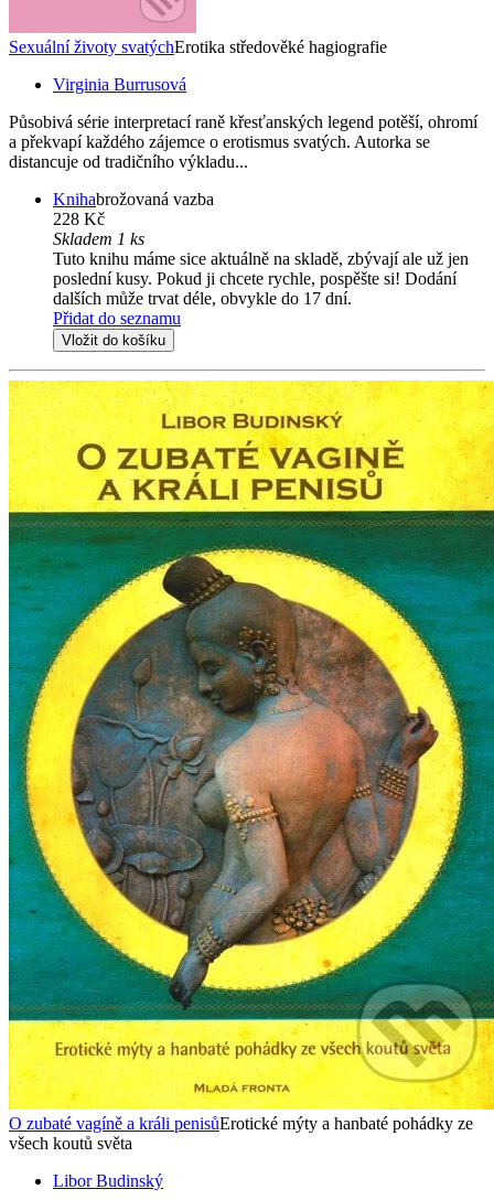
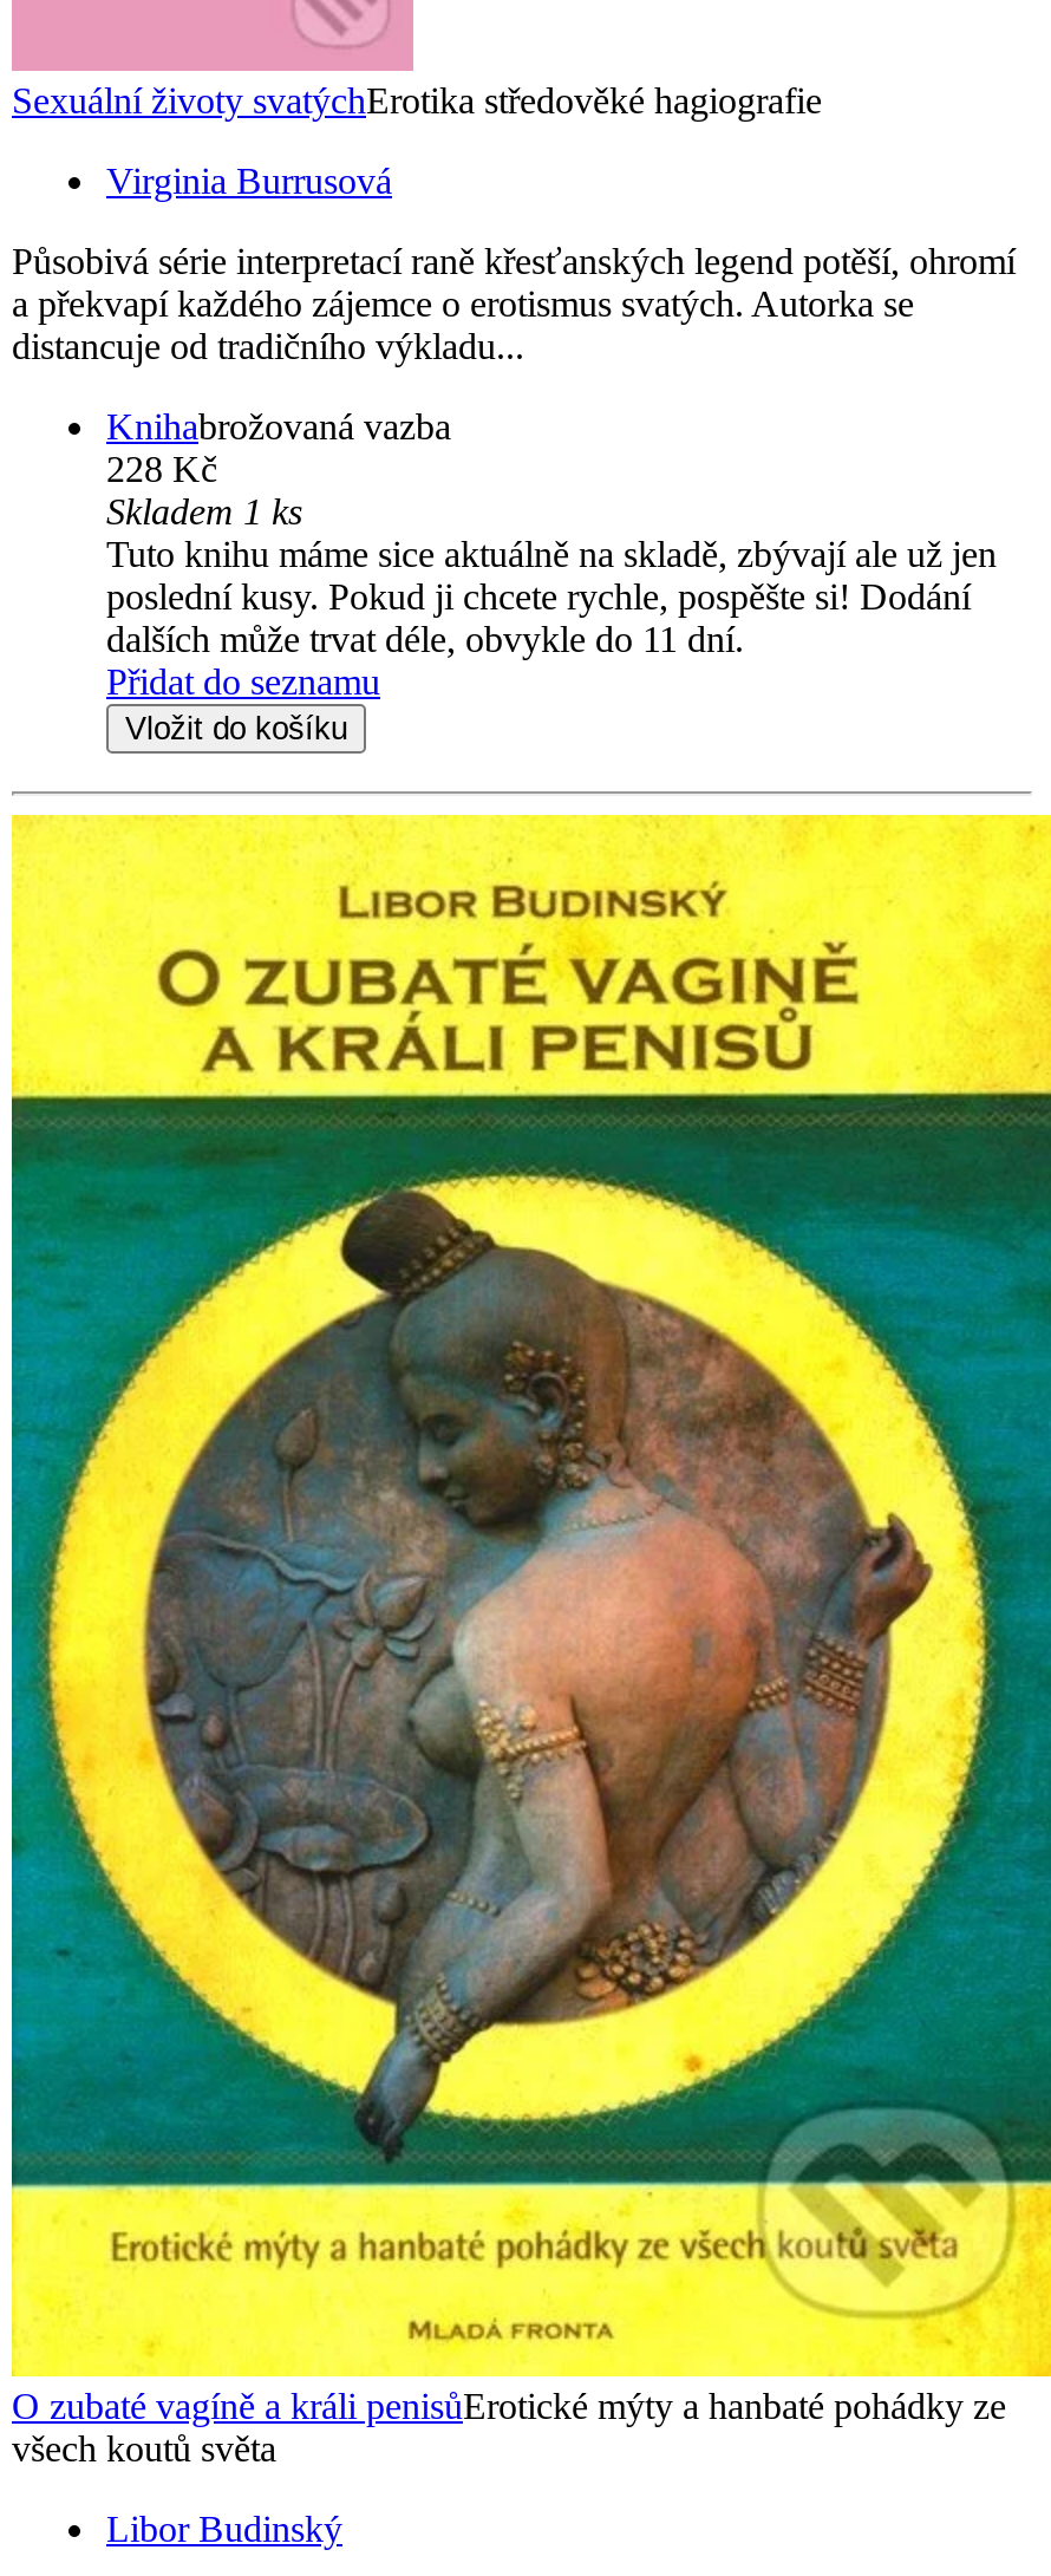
[53,289,352,308] dalších může trvat déle, obvykle do 17 dní. -> [106,620,744,660] dalších může trvat déle, obvykle do 11 dní.

